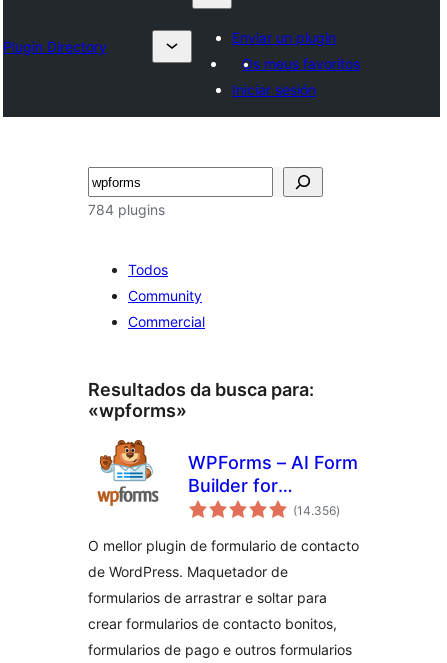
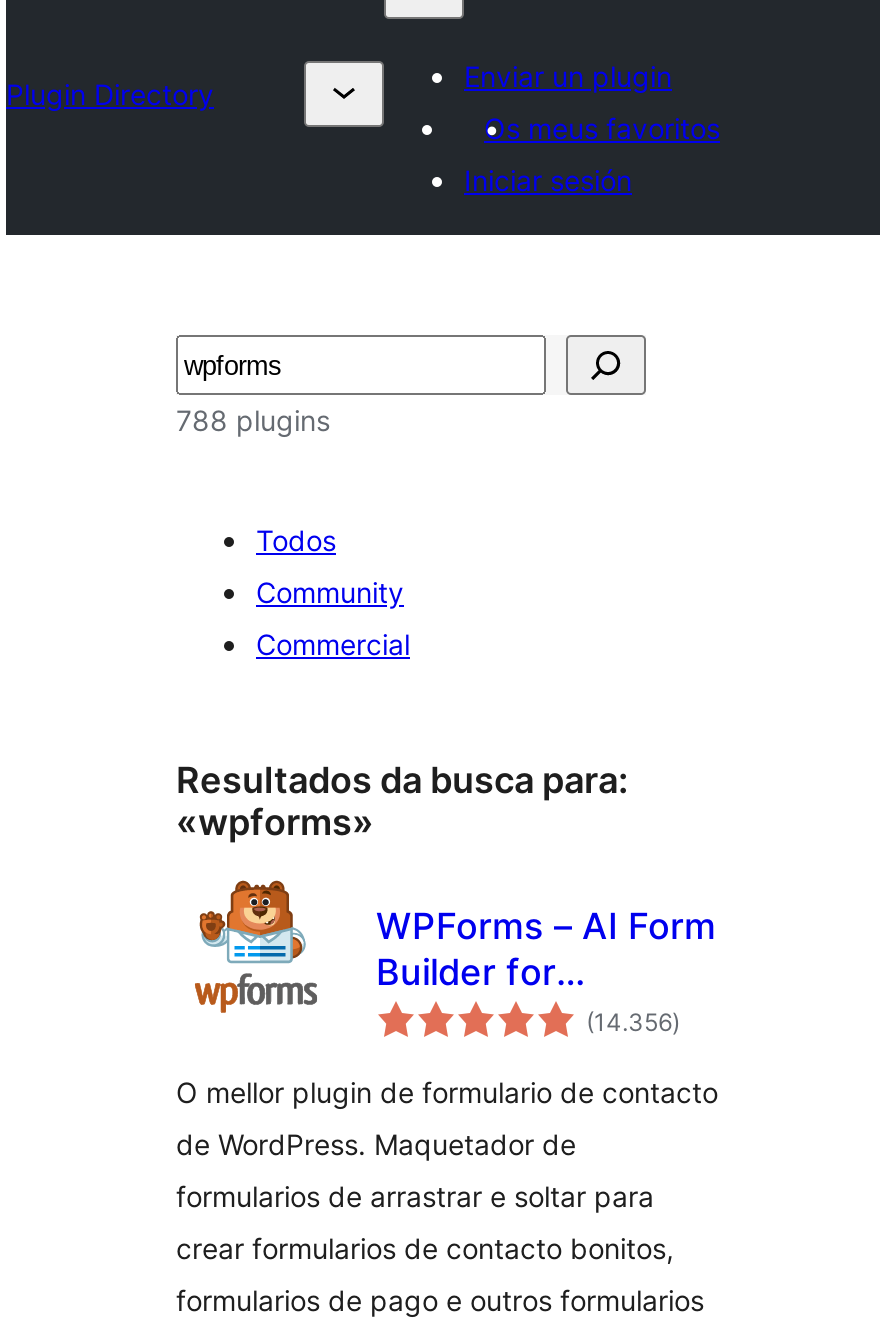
[88,201,165,218] 784 plugins -> [176,403,330,437] 788 plugins

